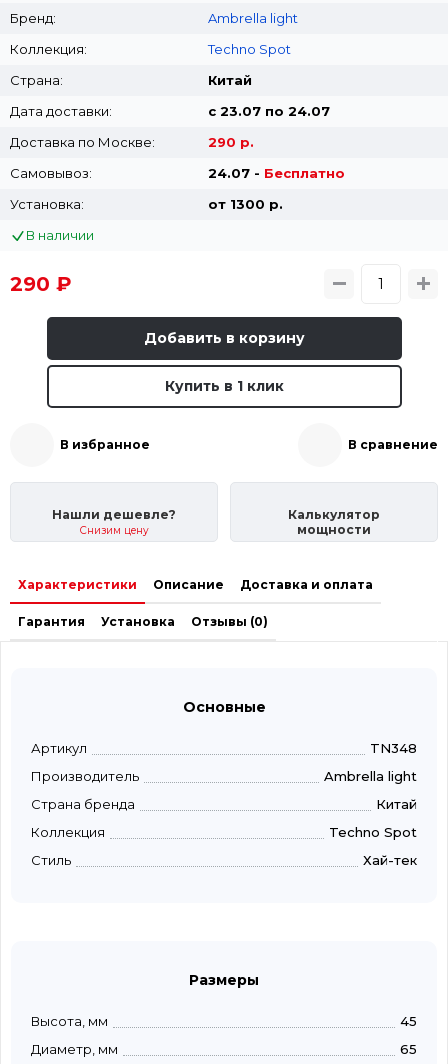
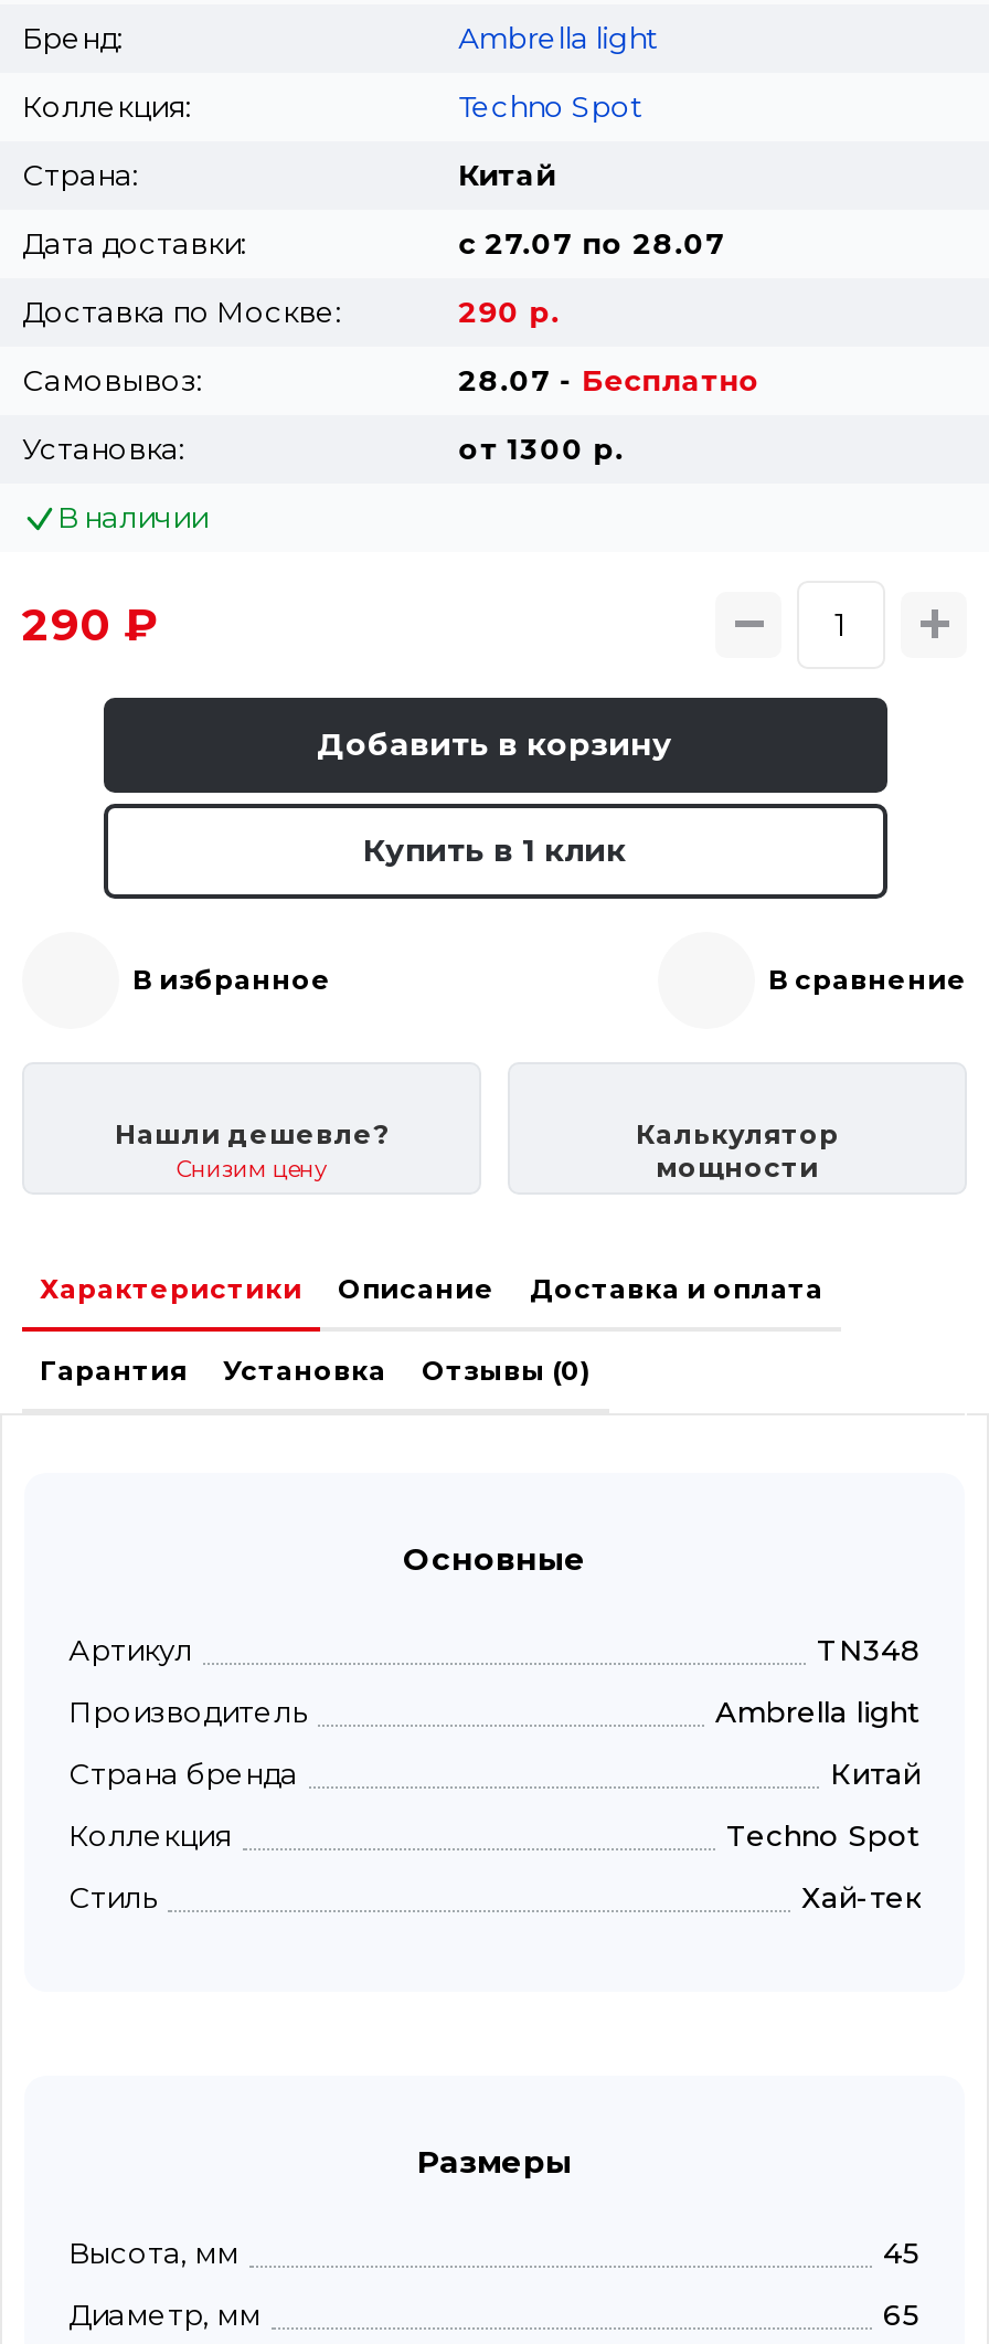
[208,103,330,119] с 23.07 по 24.07 -> [458,225,725,260] с 27.07 по 28.07
[208,165,345,181] 24.07 - Бесплатно -> [458,361,761,397] 28.07 - Бесплатно

